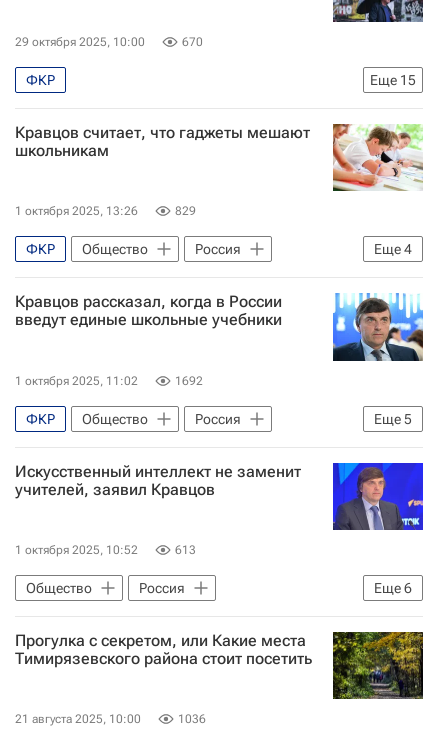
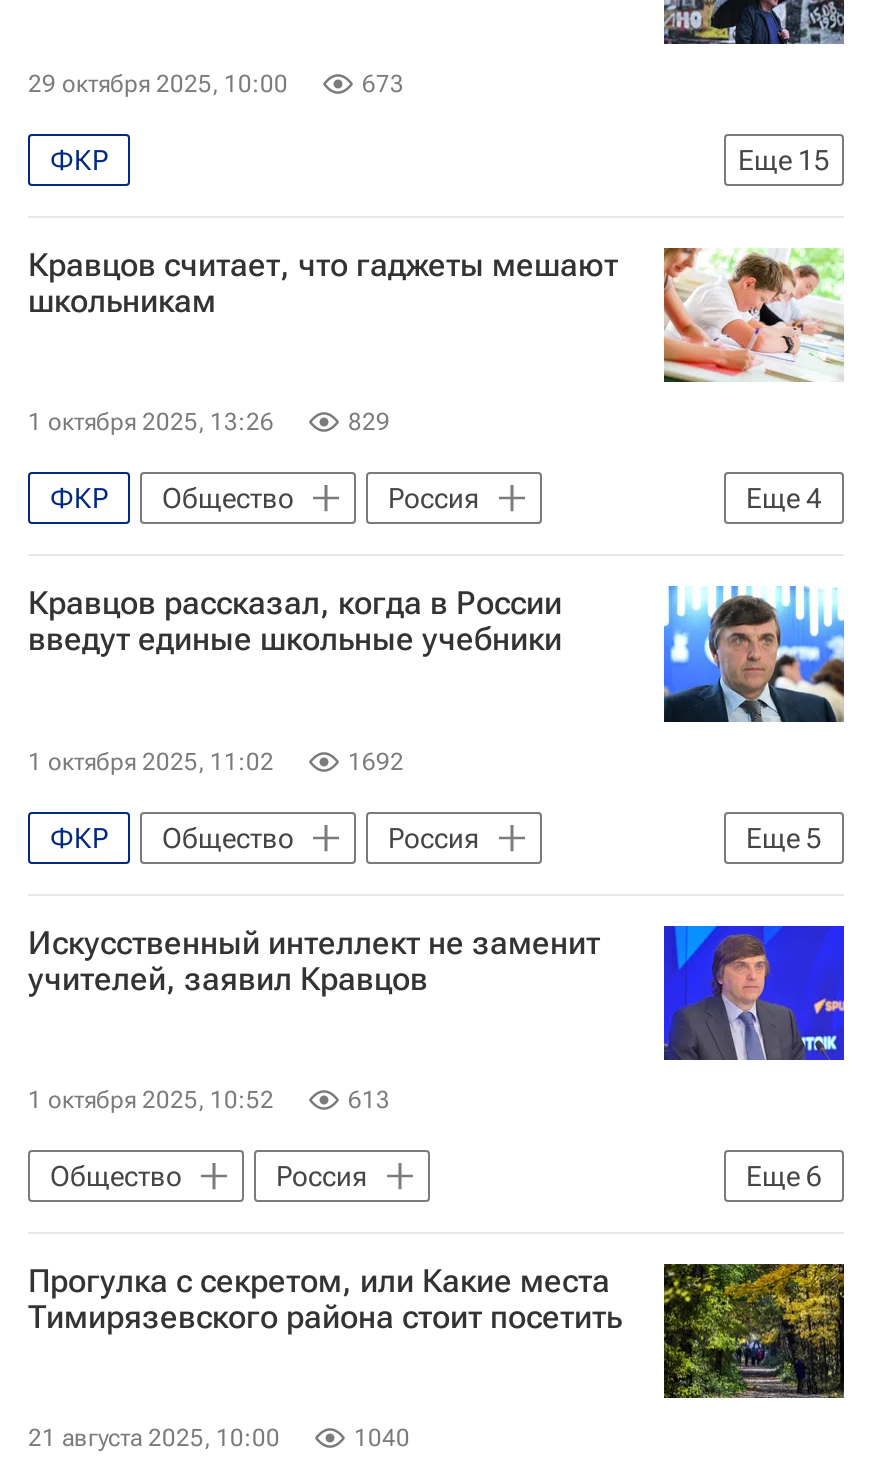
[182,35,203,49] 670 -> [362,70,404,98] 673
[178,712,206,726] 1036 -> [354,1424,410,1452] 1040

